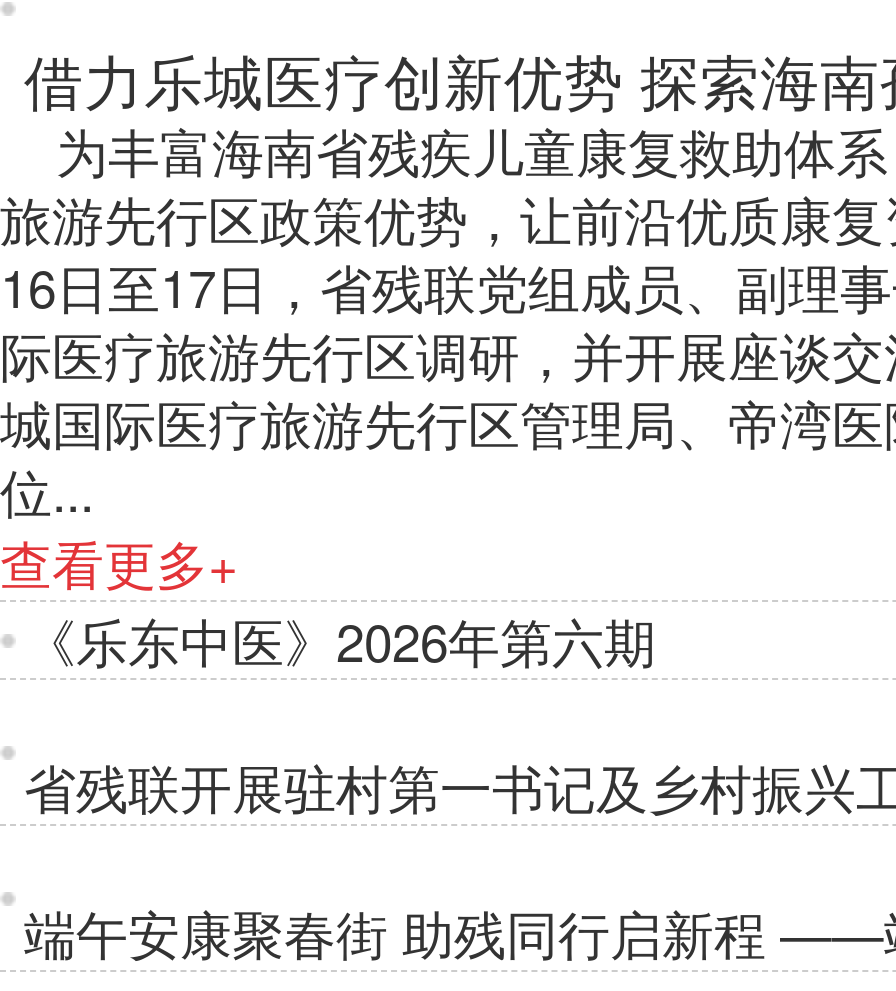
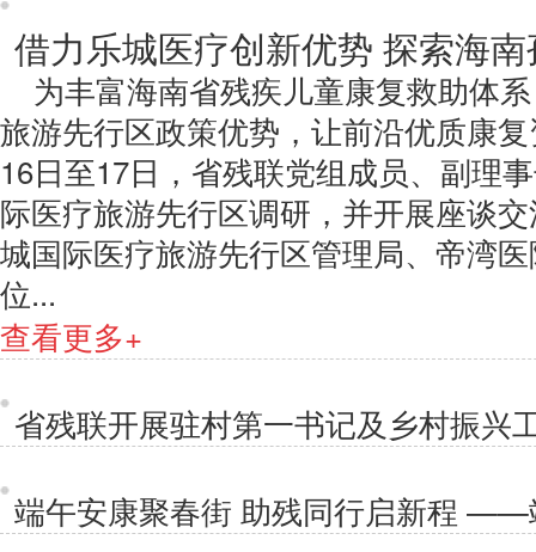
[24,602,656,676] 《乐东中医》2026年第六期 -> none

